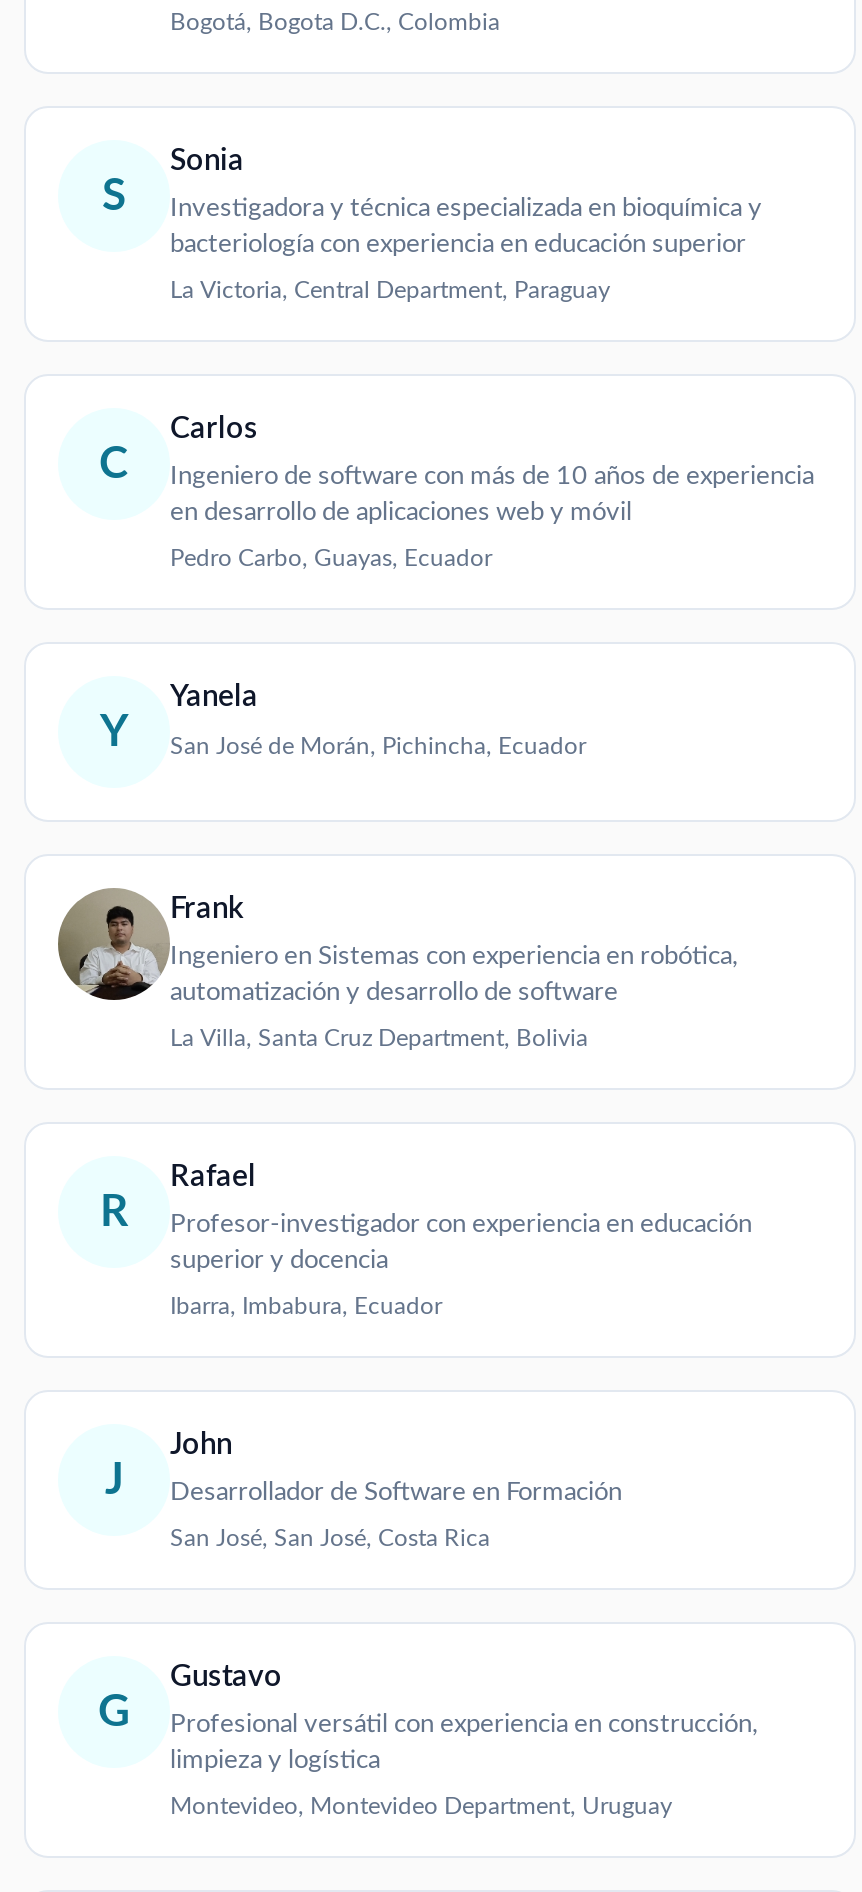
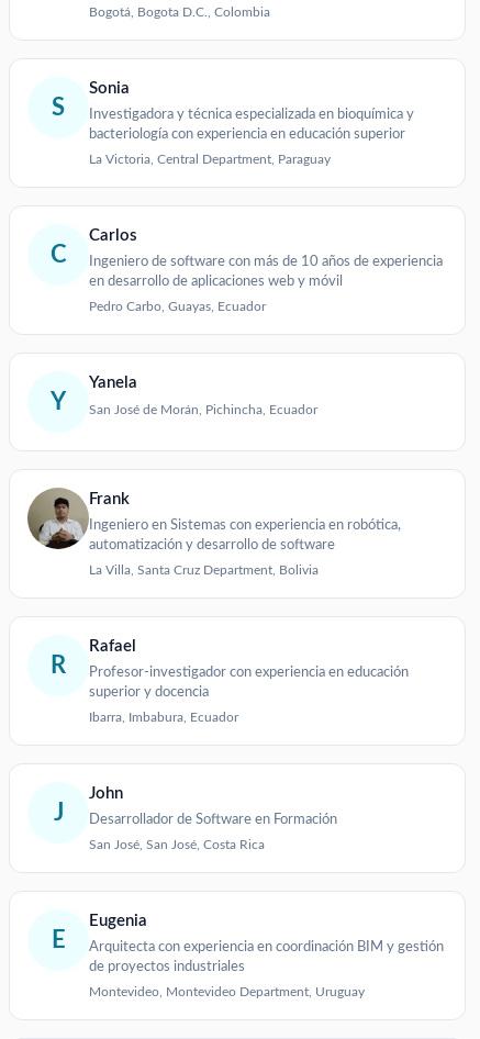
[170,1662,282,1692] Gustavo -> [89,913,147,929] Eugenia
[98,1689,130,1733] G -> [51,928,65,952] E
[170,1712,758,1774] Profesional versátil con experiencia en construcción, | limpieza y logística -> [89,940,444,974] Arquitecta con experiencia en coordinación BIM y gestión | de proyectos industriales

